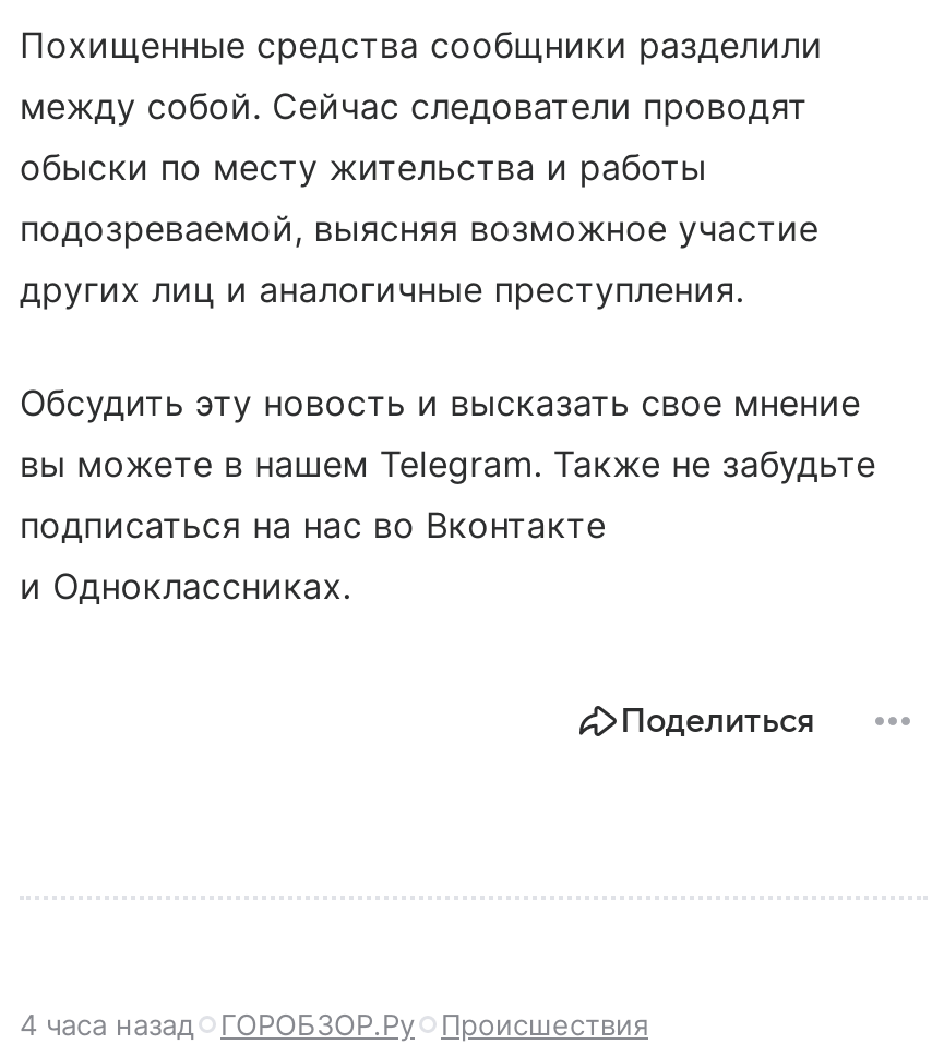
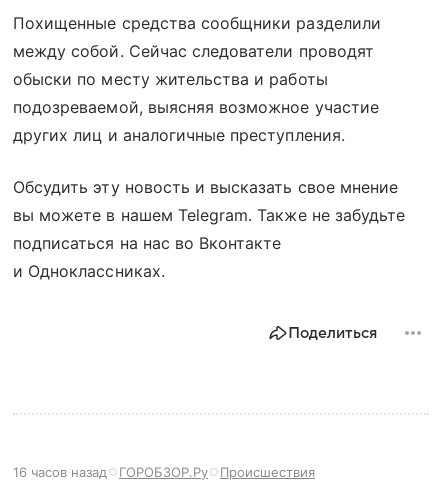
[20,1006,648,1041] 4 часа назад ГОРОБЗОР.Ру Происшествия -> [13,464,315,480] 16 часов назад ГОРОБЗОР.Ру Происшествия

